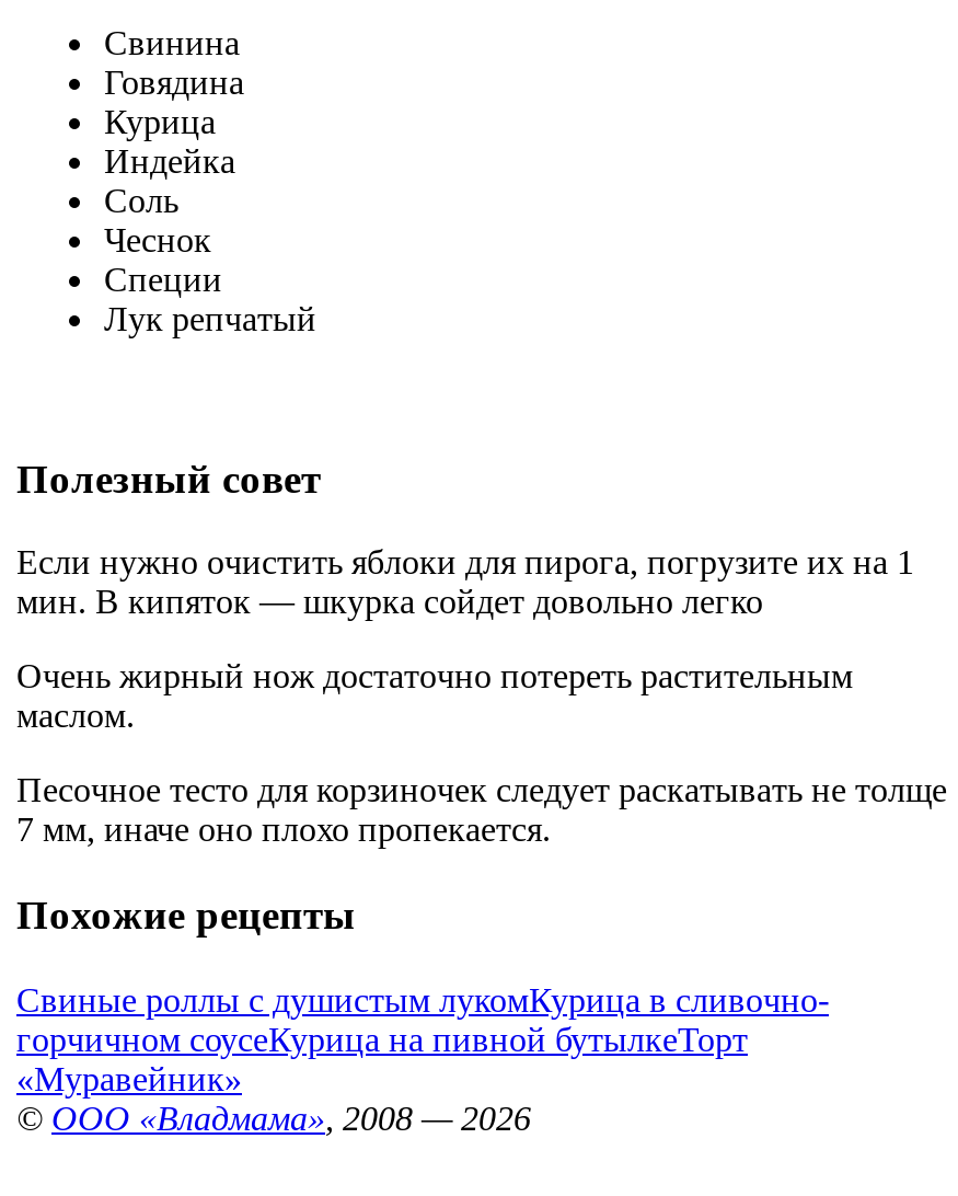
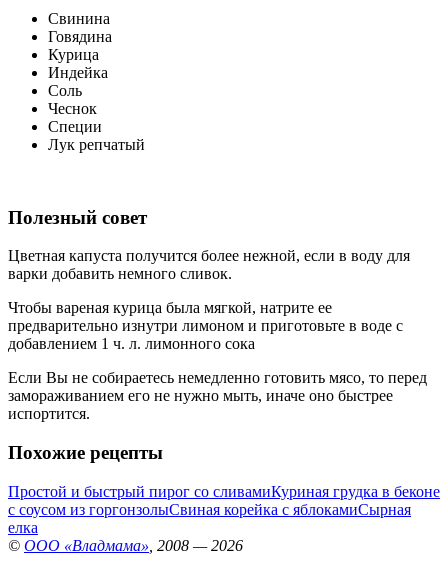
[16,544,914,621] Если нужно очистить яблоки для пирога, погрузите их на 1 | мин. В кипяток — шкурка сойдет довольно легко -> [8,247,410,282] Цветная капуста получится более нежной, если в воду для | варки добавить немного сливок.
[16,658,853,734] Очень жирный нож достаточно потереть растительным | маслом. -> [8,299,403,352] Чтобы вареная курица была мягкой, натрите ее | предварительно изнутри лимоном и приготовьте в воде с | добавлением 1 ч. л. лимонного сока
[16,772,947,848] Песочное тесто для корзиночек следует раскатывать не толще | 7 мм, иначе оно плохо пропекается. -> [8,369,427,422] Если Вы не собираетесь немедленно готовить мясо, то перед | замораживанием его не нужно мыть, иначе оно быстрее | испортится.
[16,981,829,1097] Свиные роллы с душистым лукомКурица в сливочно- | горчичном соусеКурица на пивной бутылкеТорт | «Муравейник» -> [8,483,440,536] Простой и быстрый пирог со сливамиКуриная грудка в беконе | с соусом из горгонзолыСвиная корейка с яблокамиСырная | елка

